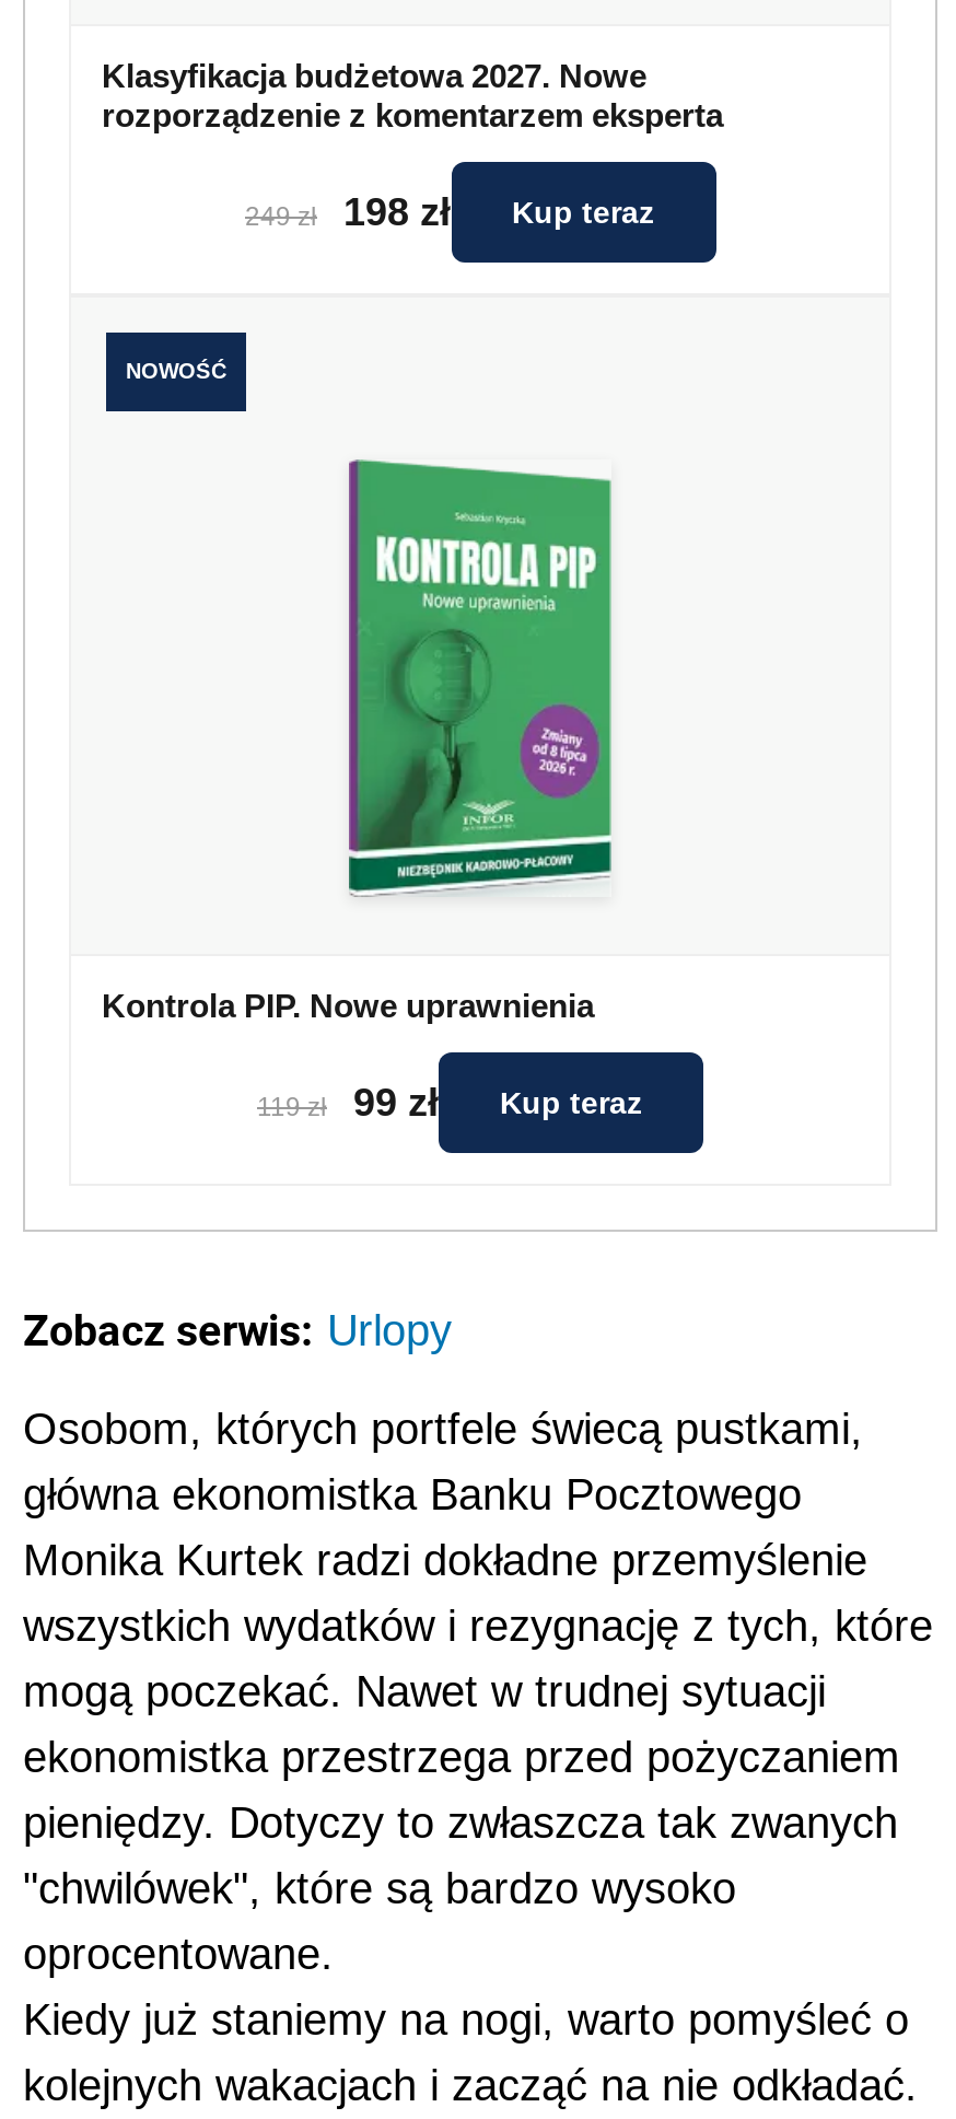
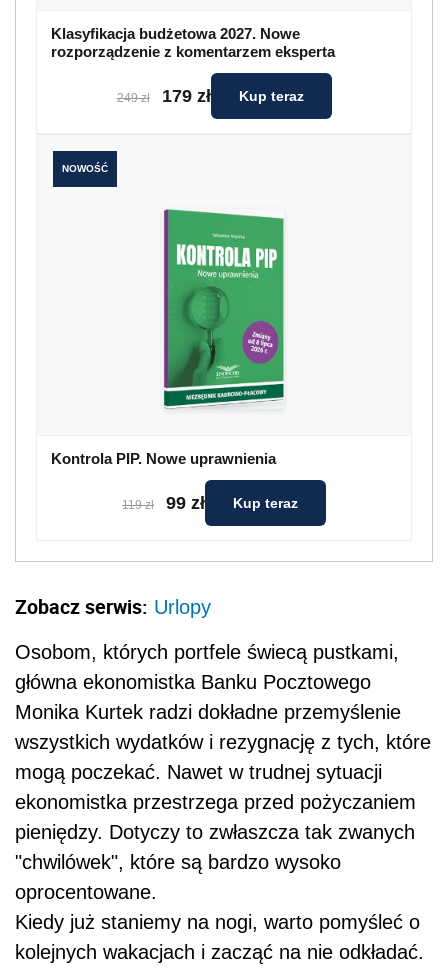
[343,189,451,233] 198 zł -> [161,85,210,105] 179 zł

